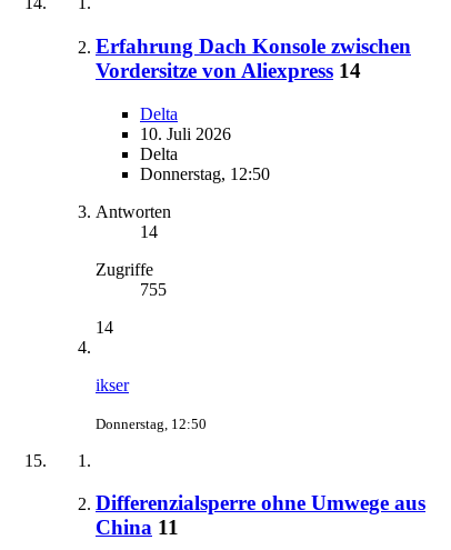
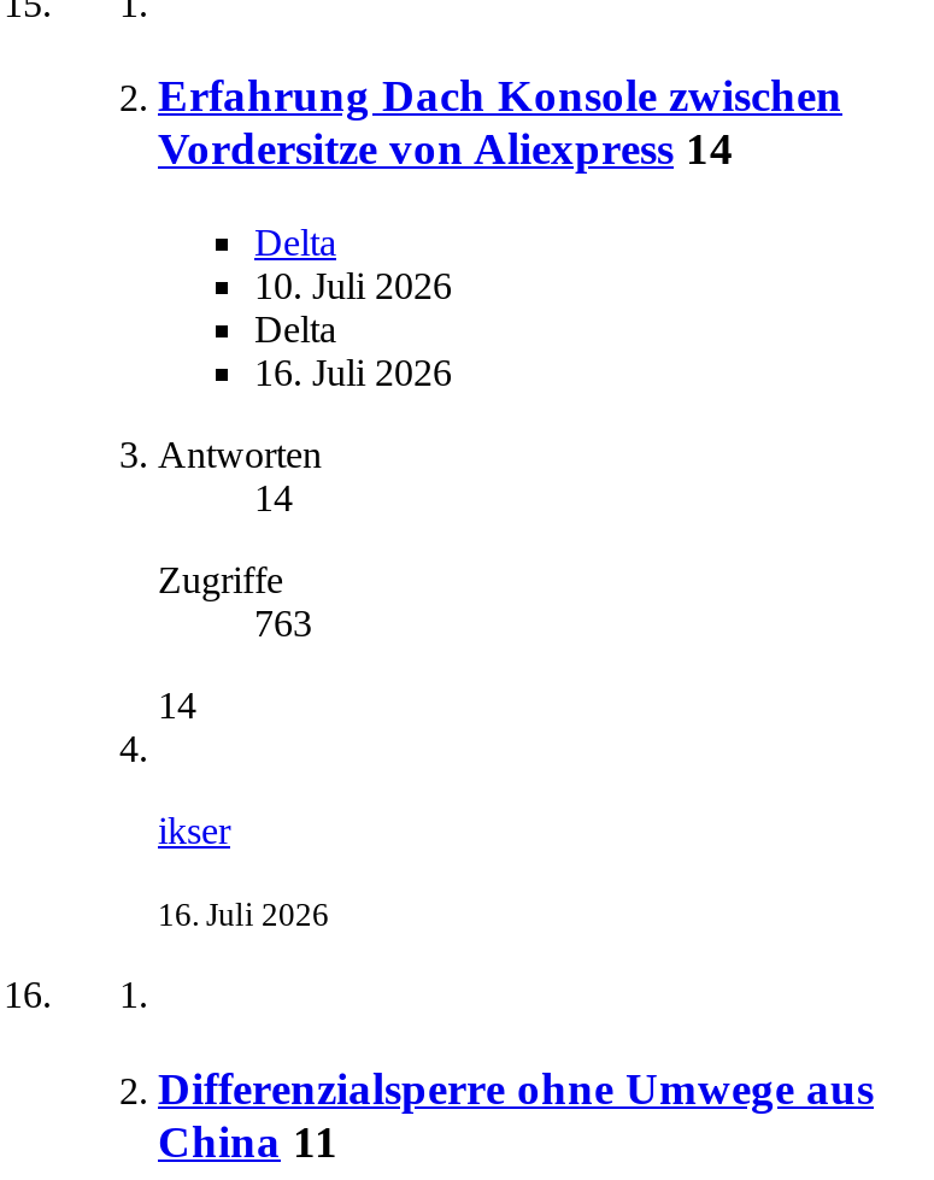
[140,164,270,183] Donnerstag, 12:50 -> [254,352,452,393] 16. Juli 2026
[140,279,167,298] 755 -> [254,603,312,644] 763
[96,415,207,432] Donnerstag, 12:50 -> [158,897,329,933] 16. Juli 2026

